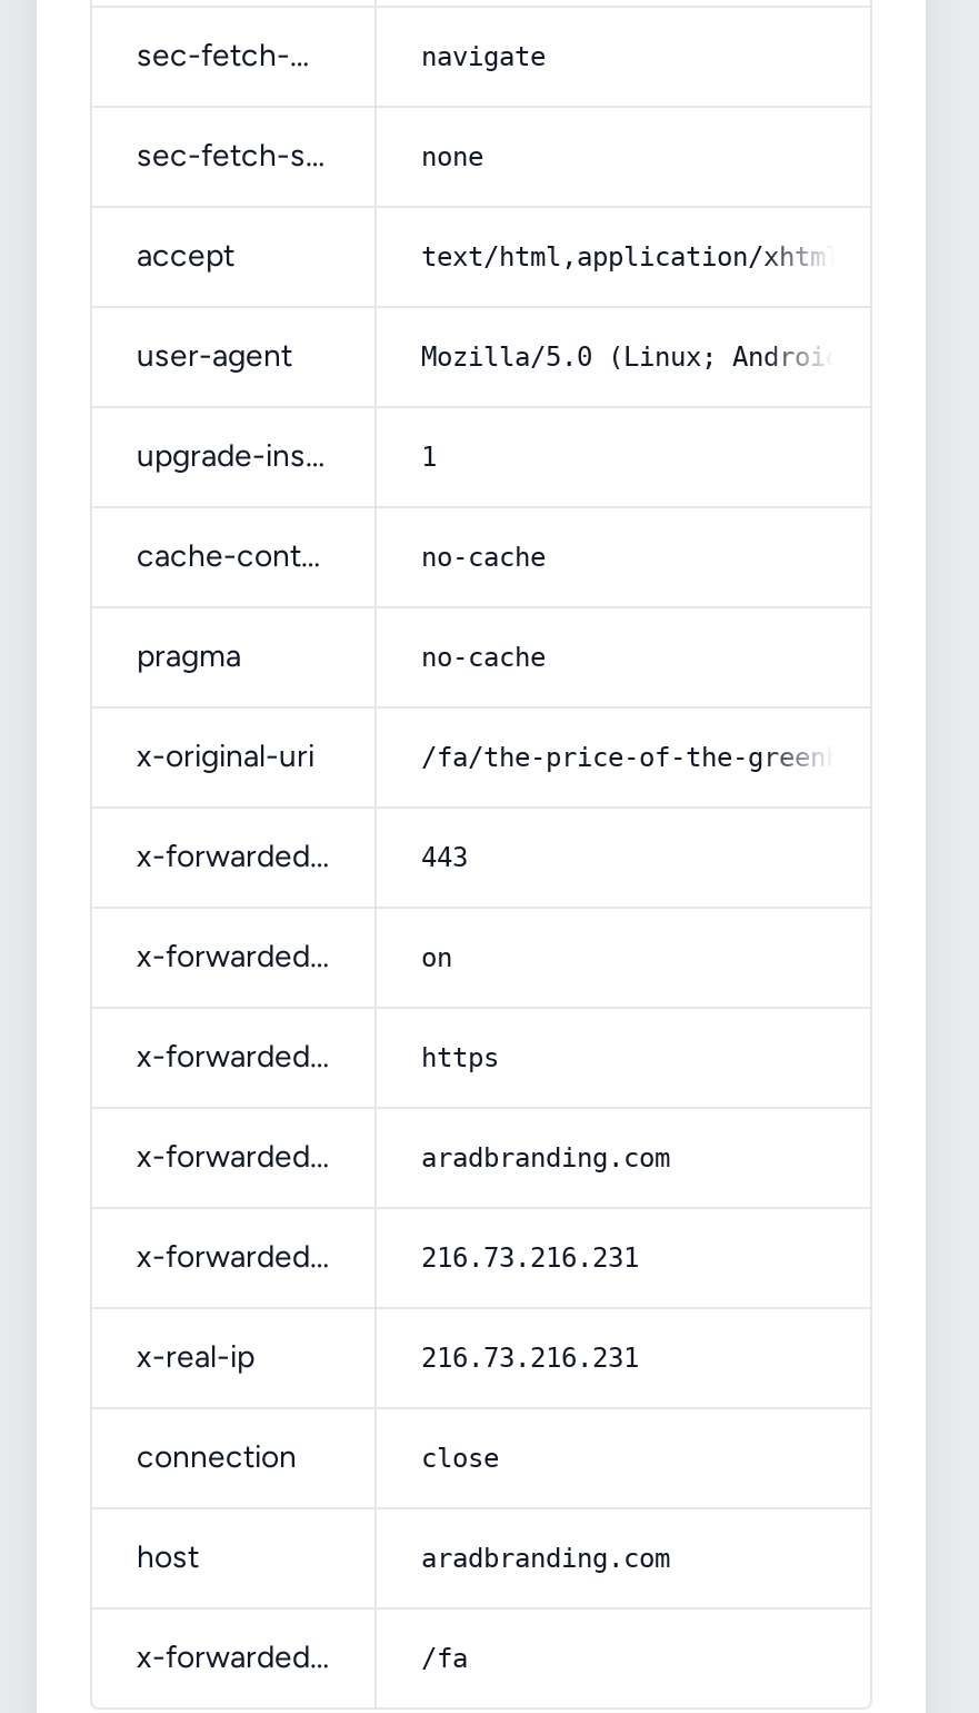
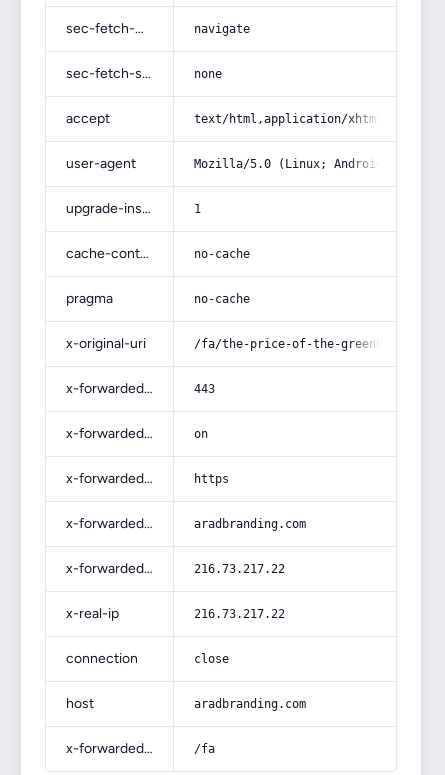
[421,1242,639,1274] 216.73.216.231 -> [194,562,285,576] 216.73.217.22
[421,1343,639,1374] 216.73.216.231 -> [194,607,285,621] 216.73.217.22

